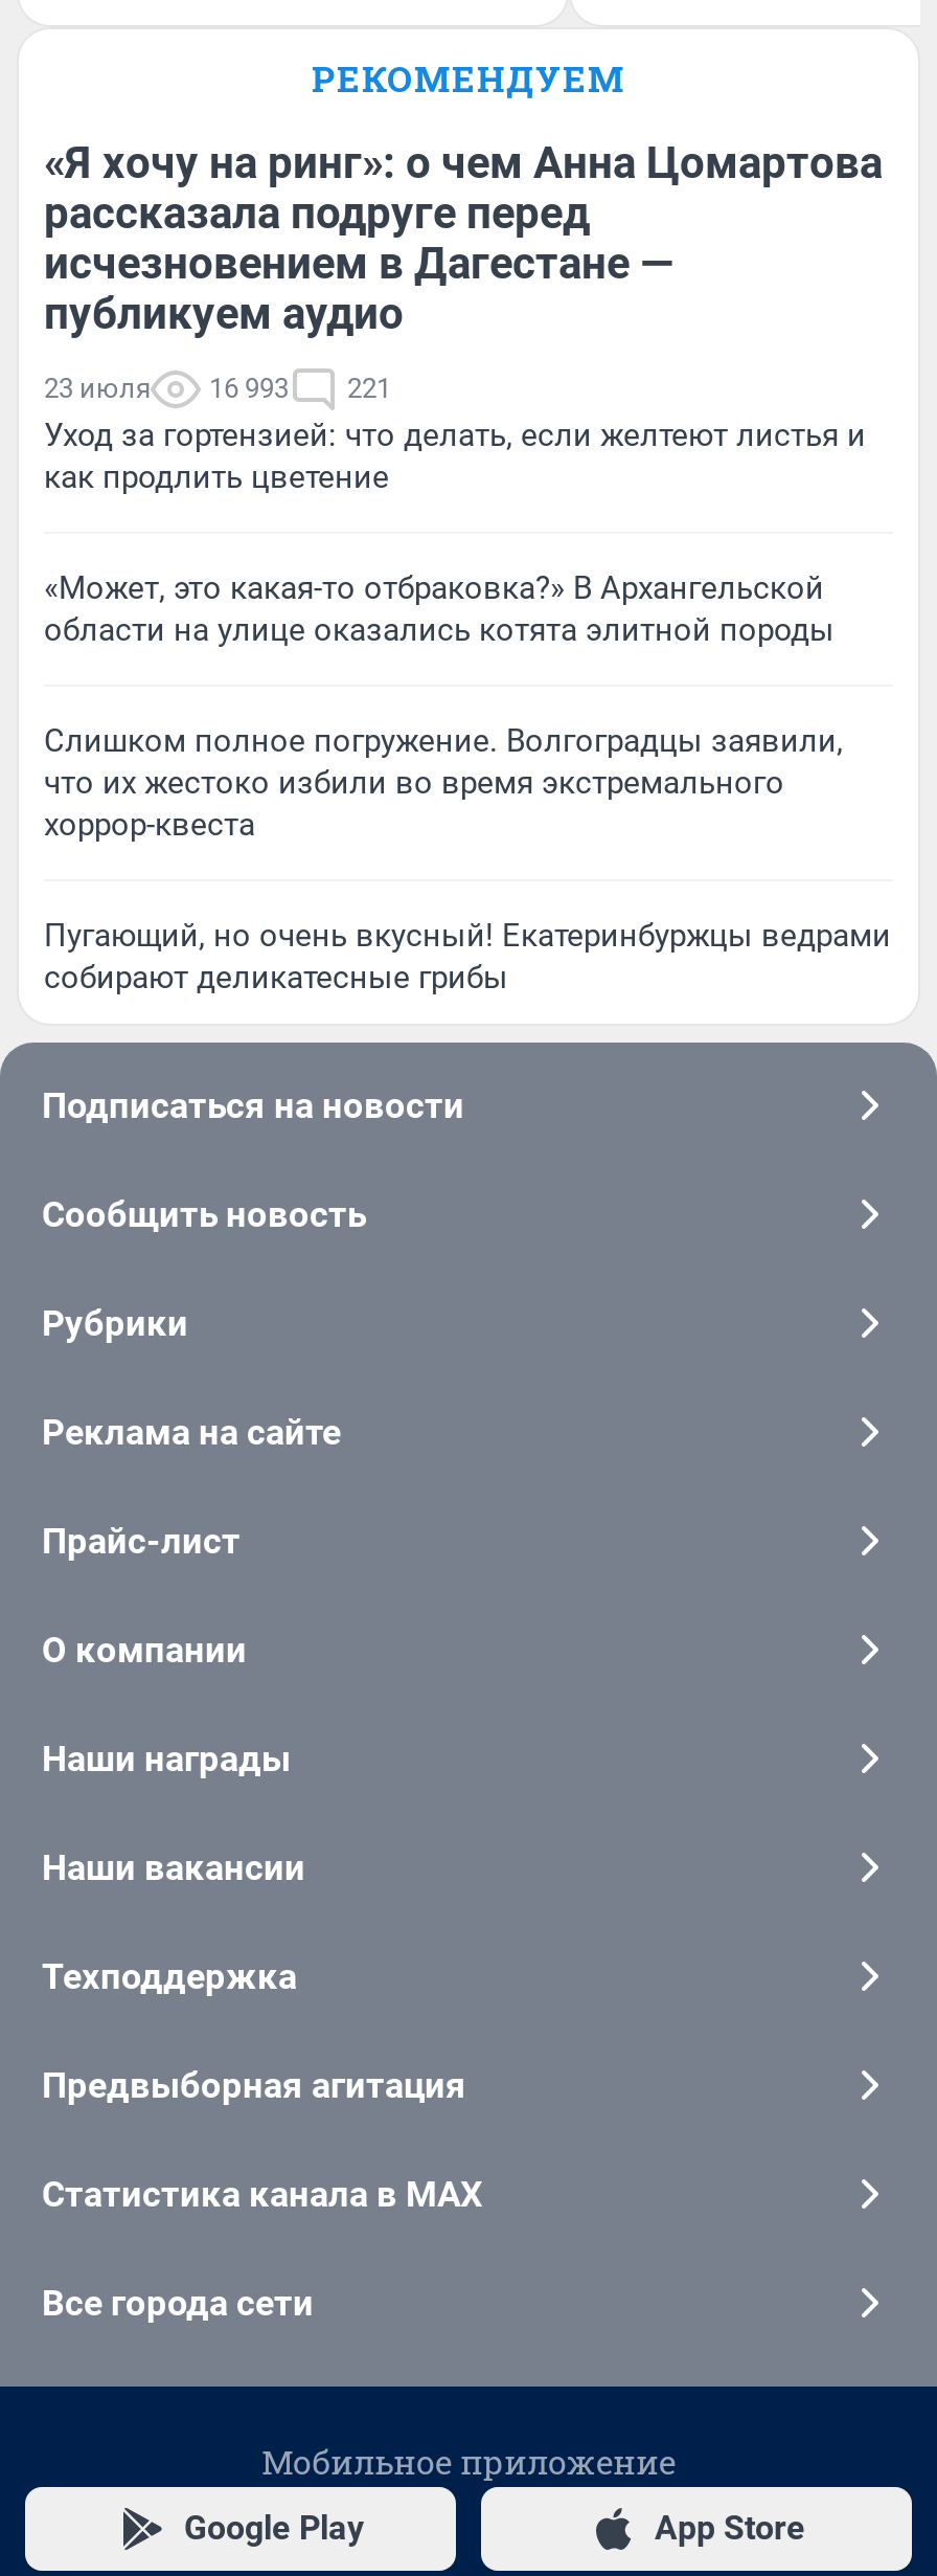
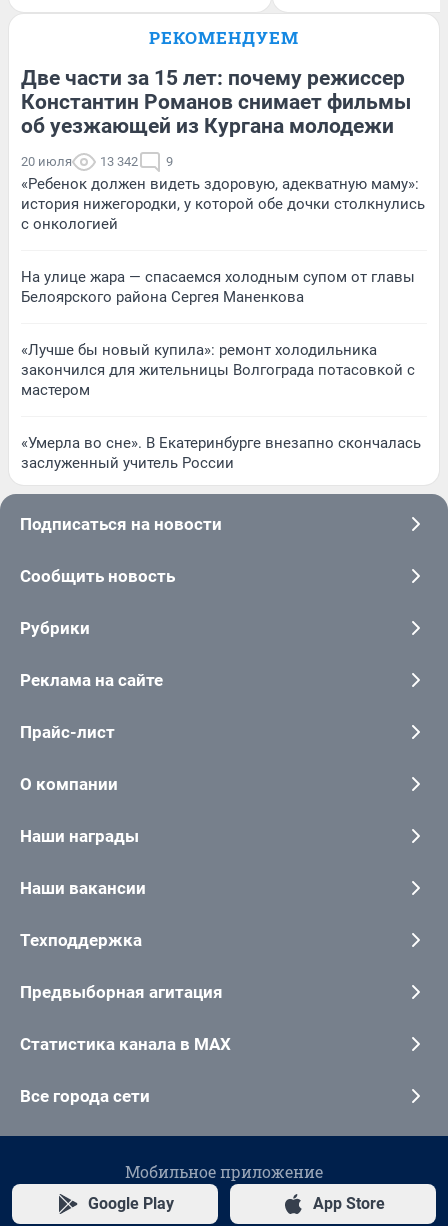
[44,139,883,340] «Я хочу на ринг»: о чем Анна Цомартова | рассказала подруге перед | исчезновением в Дагестане — | публикуем аудио -> [21,66,411,138] Две части за 15 лет: почему режиссер | Константин Романов снимает фильмы | об уезжающей из Кургана молодежи
[44,373,866,497] 23 июля | 16 993 | 221 | Уход за гортензией: что делать, если желтеют листья и | как продлить цветение -> [21,154,425,233] 20 июля | 13 342 | 9 | «Ребенок должен видеть здоровую, адекватную маму»: | история нижегородки, у которой обе дочки столкнулись | с онкологией
[44,570,835,650] «Может, это какая-то отбраковка?» В Архангельской | области на улице оказались котята элитной породы -> [21,268,415,306] На улице жара — спасаемся холодным супом от главы | Белоярского района Сергея Маненкова
[44,723,843,844] Слишком полное погружение. Волгоградцы заявили, | что их жестоко избили во время экстремального | хоррор-квеста -> [21,341,415,399] «Лучше бы новый купила»: ремонт холодильника | закончился для жительницы Волгограда потасовкой с | мастером
[44,918,891,997] Пугающий, но очень вкусный! Екатеринбуржцы ведрами | собирают деликатесные грибы -> [21,434,421,472] «Умерла во сне». В Екатеринбурге внезапно скончалась | заслуженный учитель России

